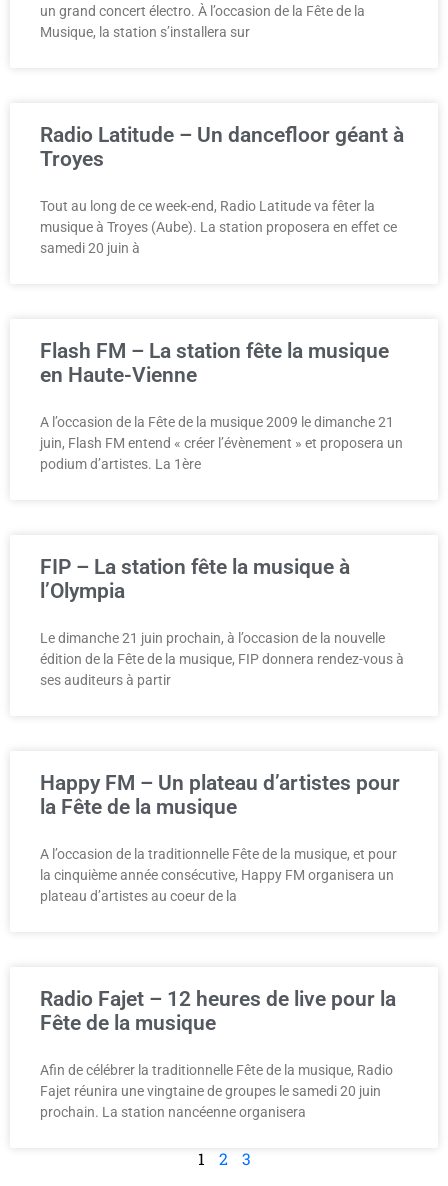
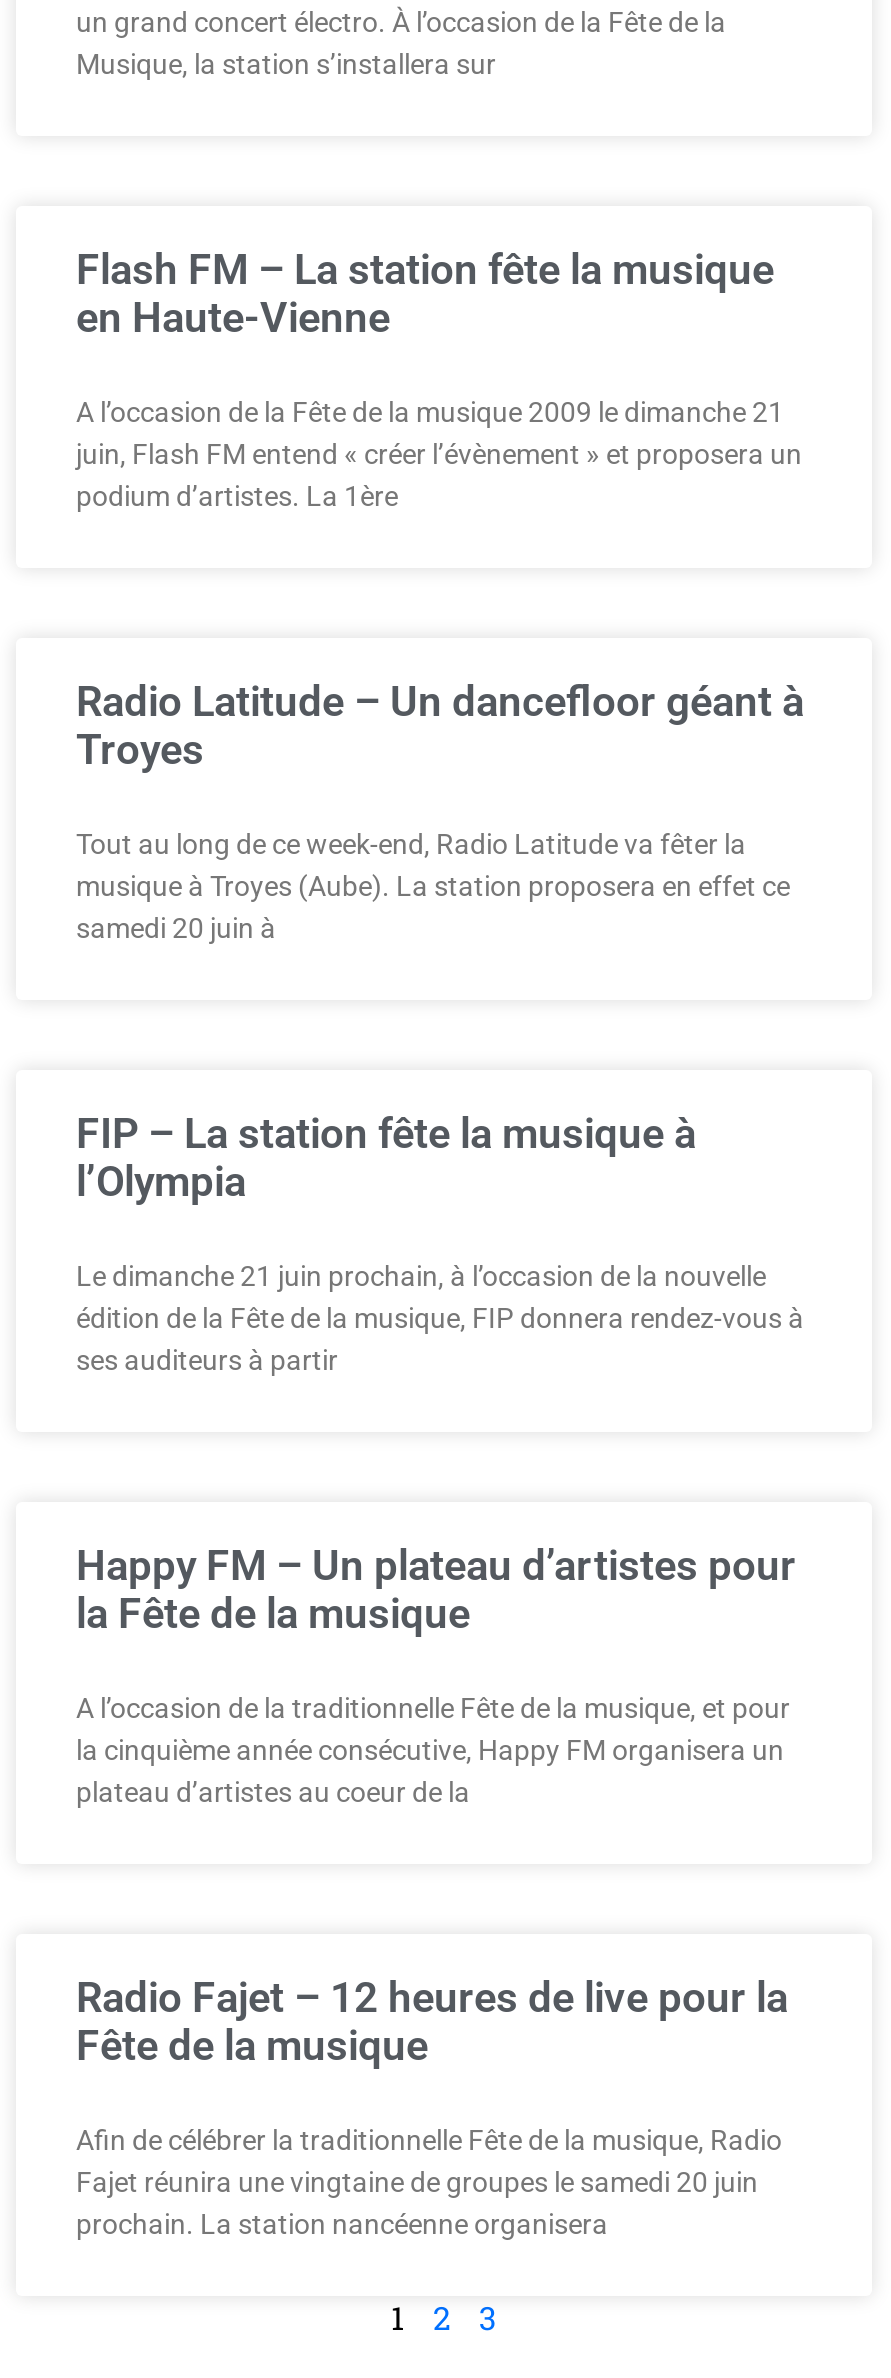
moved [40,123,404,256] -> [76,678,804,944]: Radio Latitude – Un dancefloor géant à | Troyes | Tout au long de ce week-end, Radio Latitude va fêter la | musique à Troyes (Aube). La station proposera en effet ce | samedi 20 juin à
moved [40,339,403,472] -> [76,246,802,512]: Flash FM – La station fête la musique | en Haute-Vienne | A l’occasion de la Fête de la musique 2009 le dimanche 21 | juin, Flash FM entend « créer l’évènement » et proposera un | podium d’artistes. La 1ère

